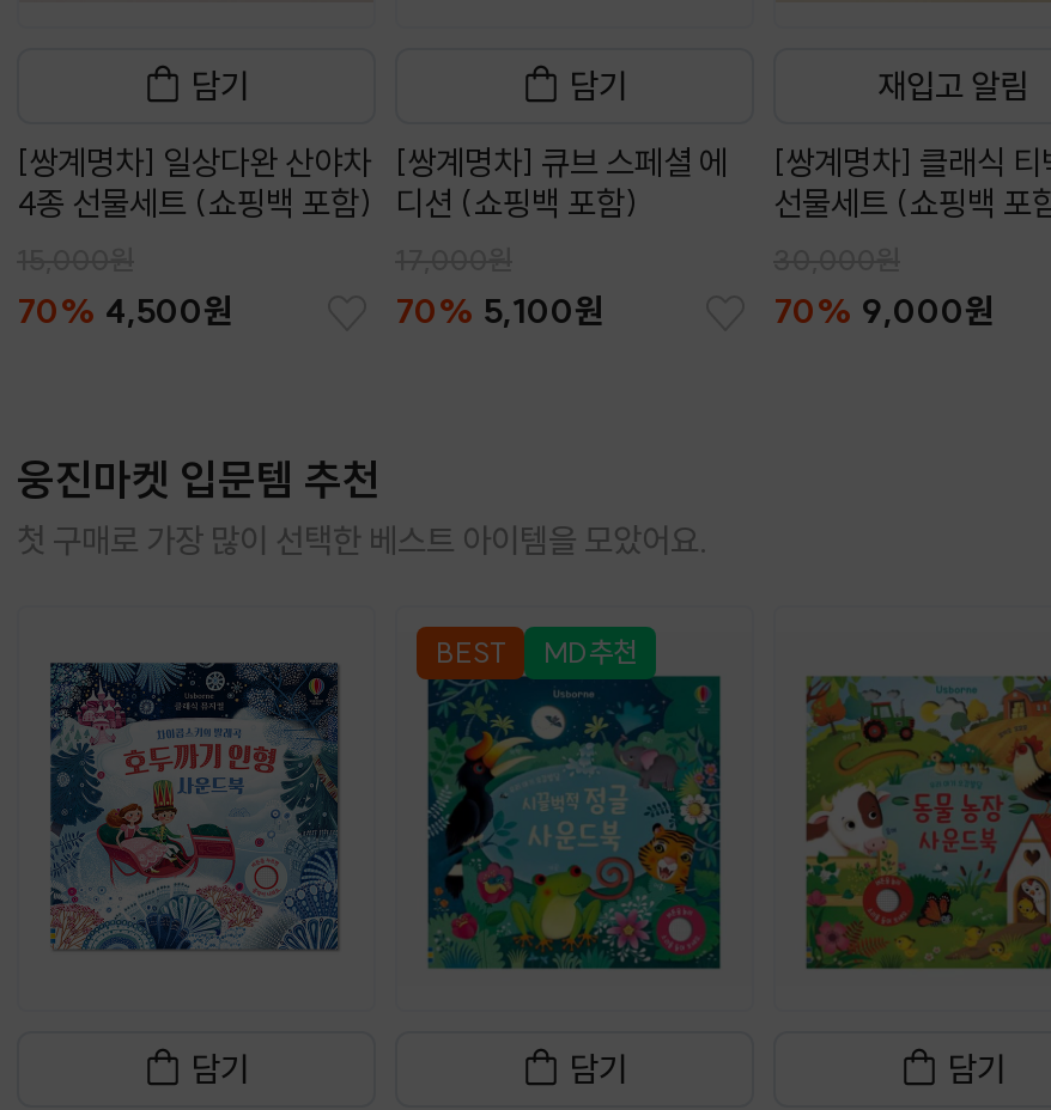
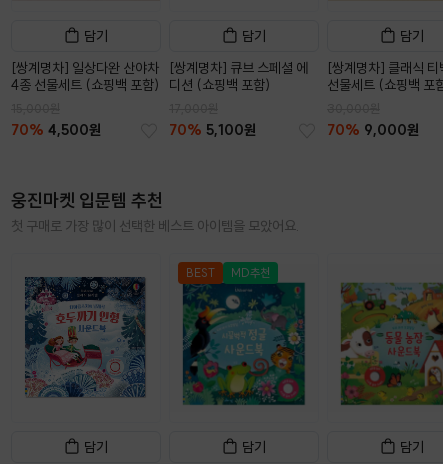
[877,64,1028,107] 재입고 알림 -> [400,27,424,45] 담기

